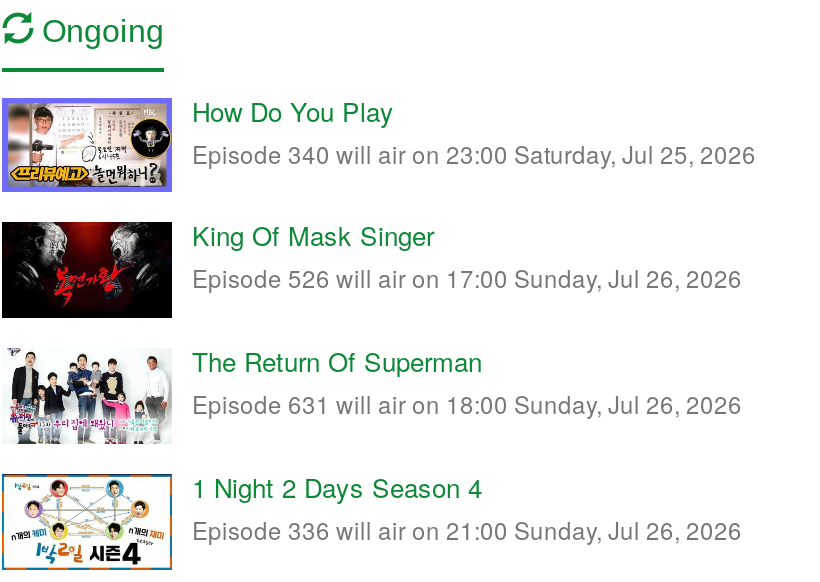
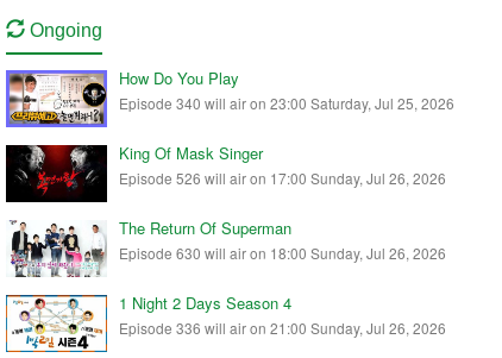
[192,386,742,420] Episode 631 will air on 18:00 Sunday, Jul 26, 2026 -> [119,242,446,263] Episode 630 will air on 18:00 Sunday, Jul 26, 2026

